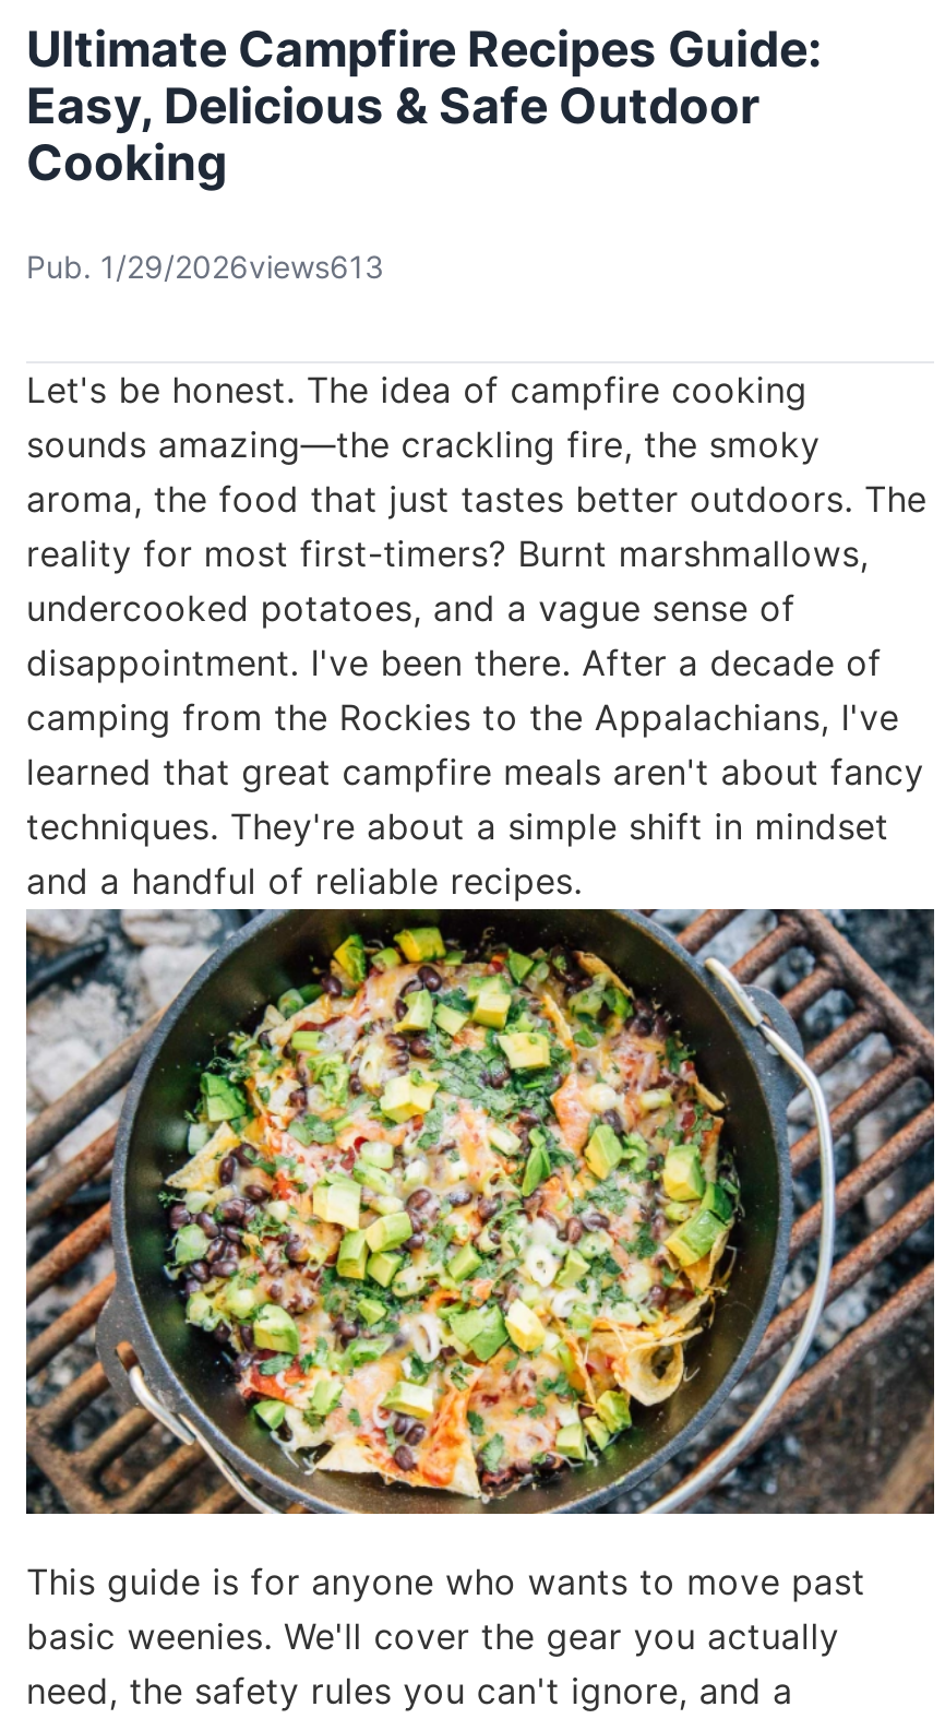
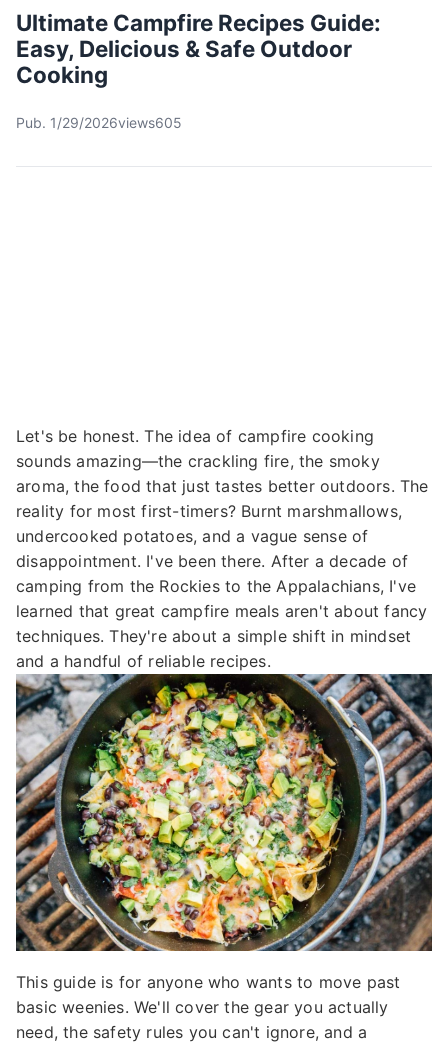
[26,248,384,285] Pub. 1/29/2026views613 -> [16,114,182,131] Pub. 1/29/2026views605

